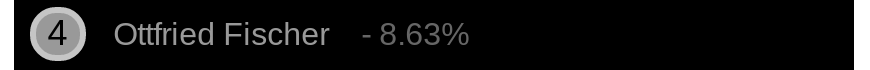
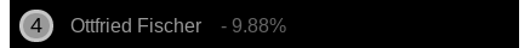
[113,17,469,51] Ottfried Fischer - 8.63% -> [70,15,286,36] Ottfried Fischer - 9.88%

